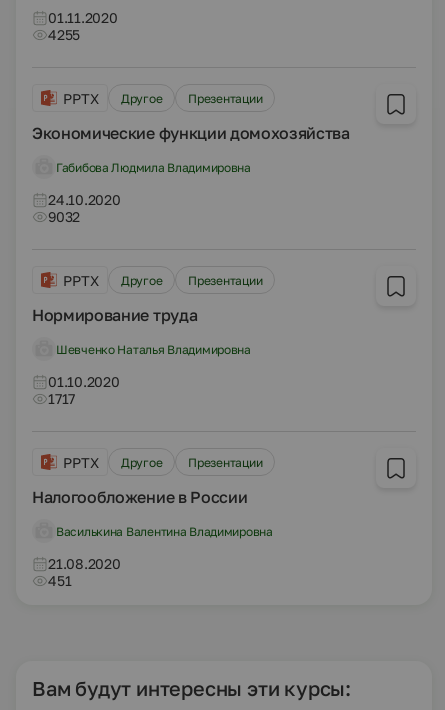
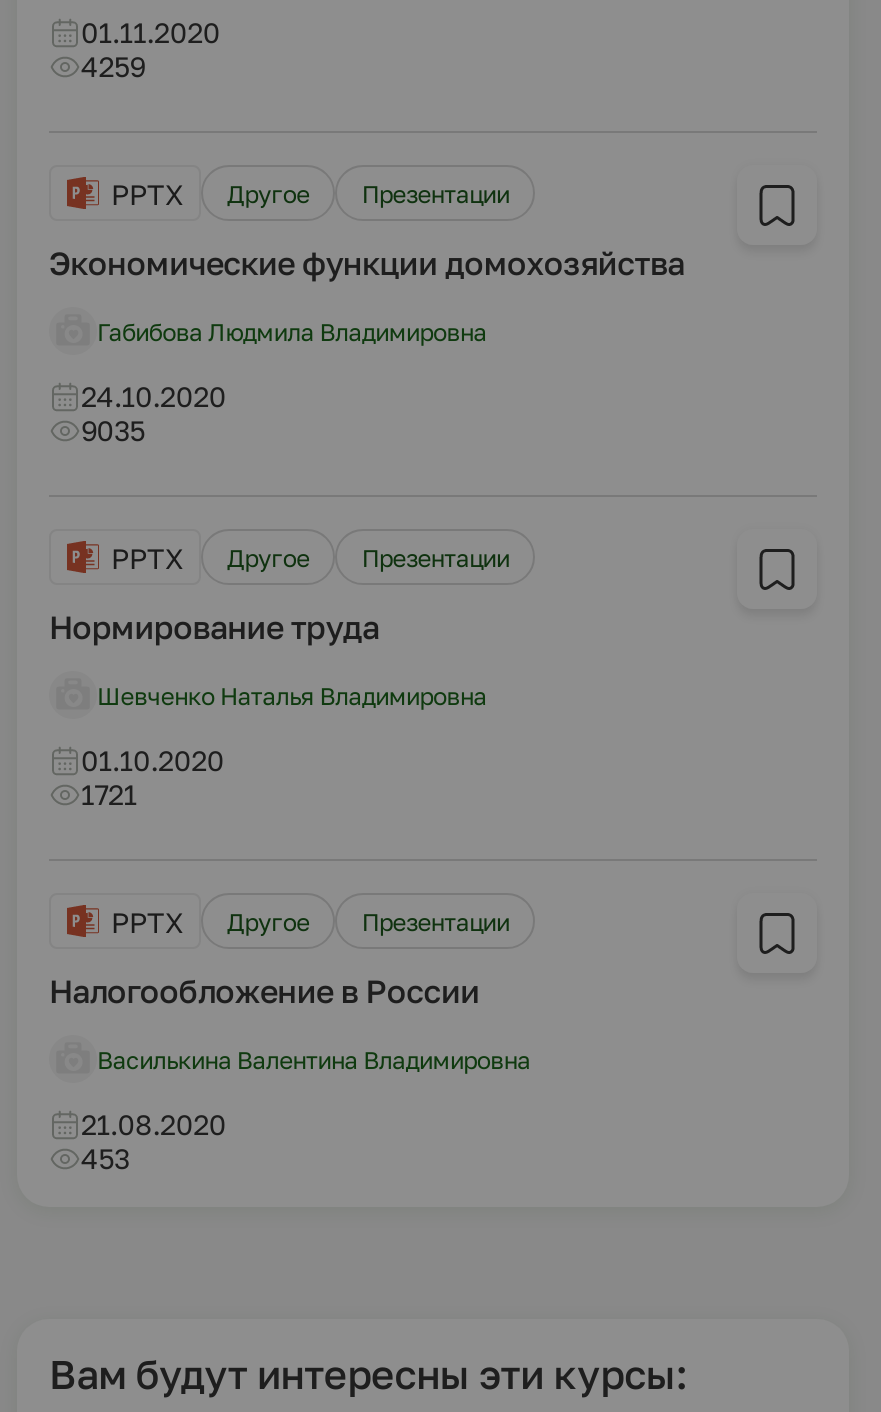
[48,26,80,43] 4255 -> [81,49,145,83] 4259
[48,208,80,225] 9032 -> [81,413,145,447] 9035
[48,390,75,407] 1717 -> [81,777,137,811] 1721
[48,572,71,589] 451 -> [81,1141,130,1175] 453

